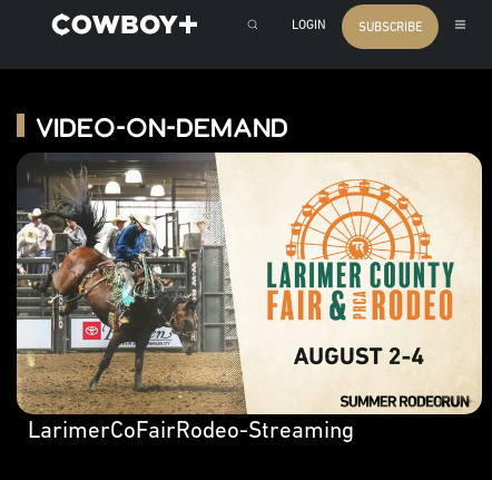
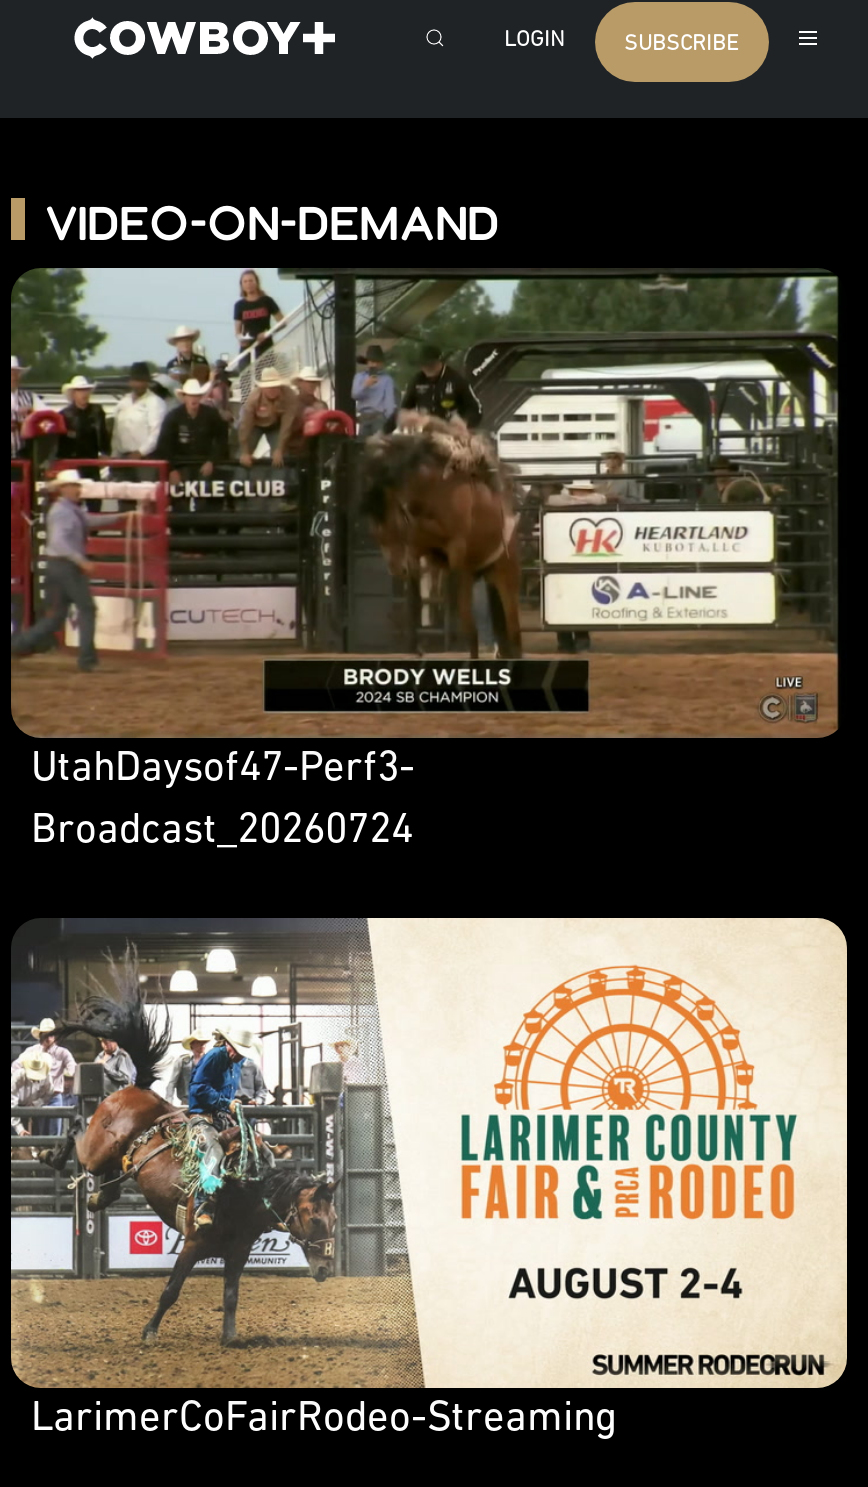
none -> [11,268,847,852] [image] | UtahDaysof47-Perf3- | Broadcast_20260724

